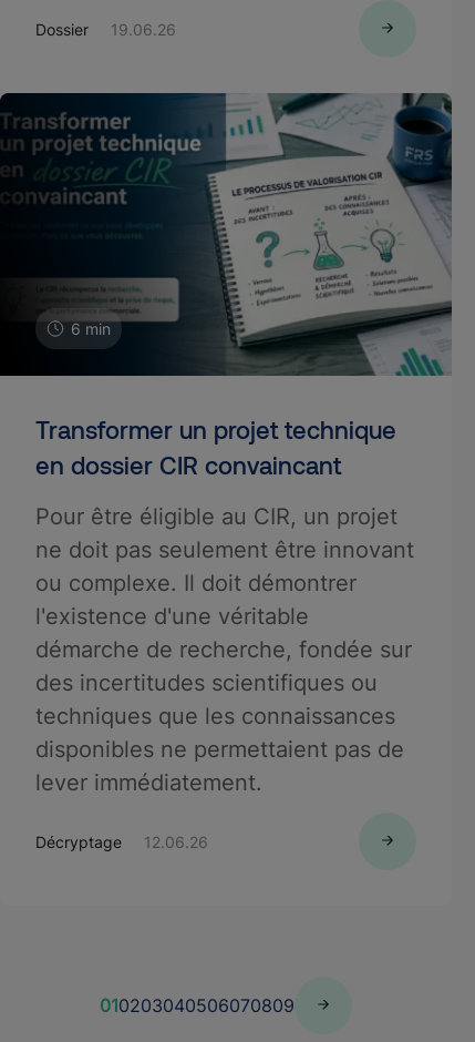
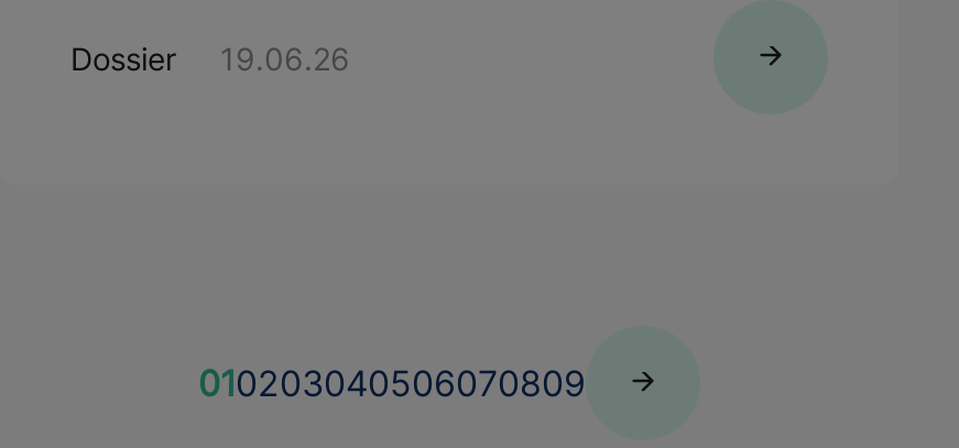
[3,92,453,377] [image] | 6 min -> none
[35,415,414,851] Transformer un projet technique | en dossier CIR convaincant | Pour être éligible au CIR, un projet | ne doit pas seulement être innovant | ou complexe. Il doit démontrer | l'existence d'une véritable | démarche de recherche, fondée sur | des incertitudes scientifiques ou | techniques que les connaissances | disponibles ne permettaient pas de | lever immédiatement. | Décryptage | 12.06.26 -> none

